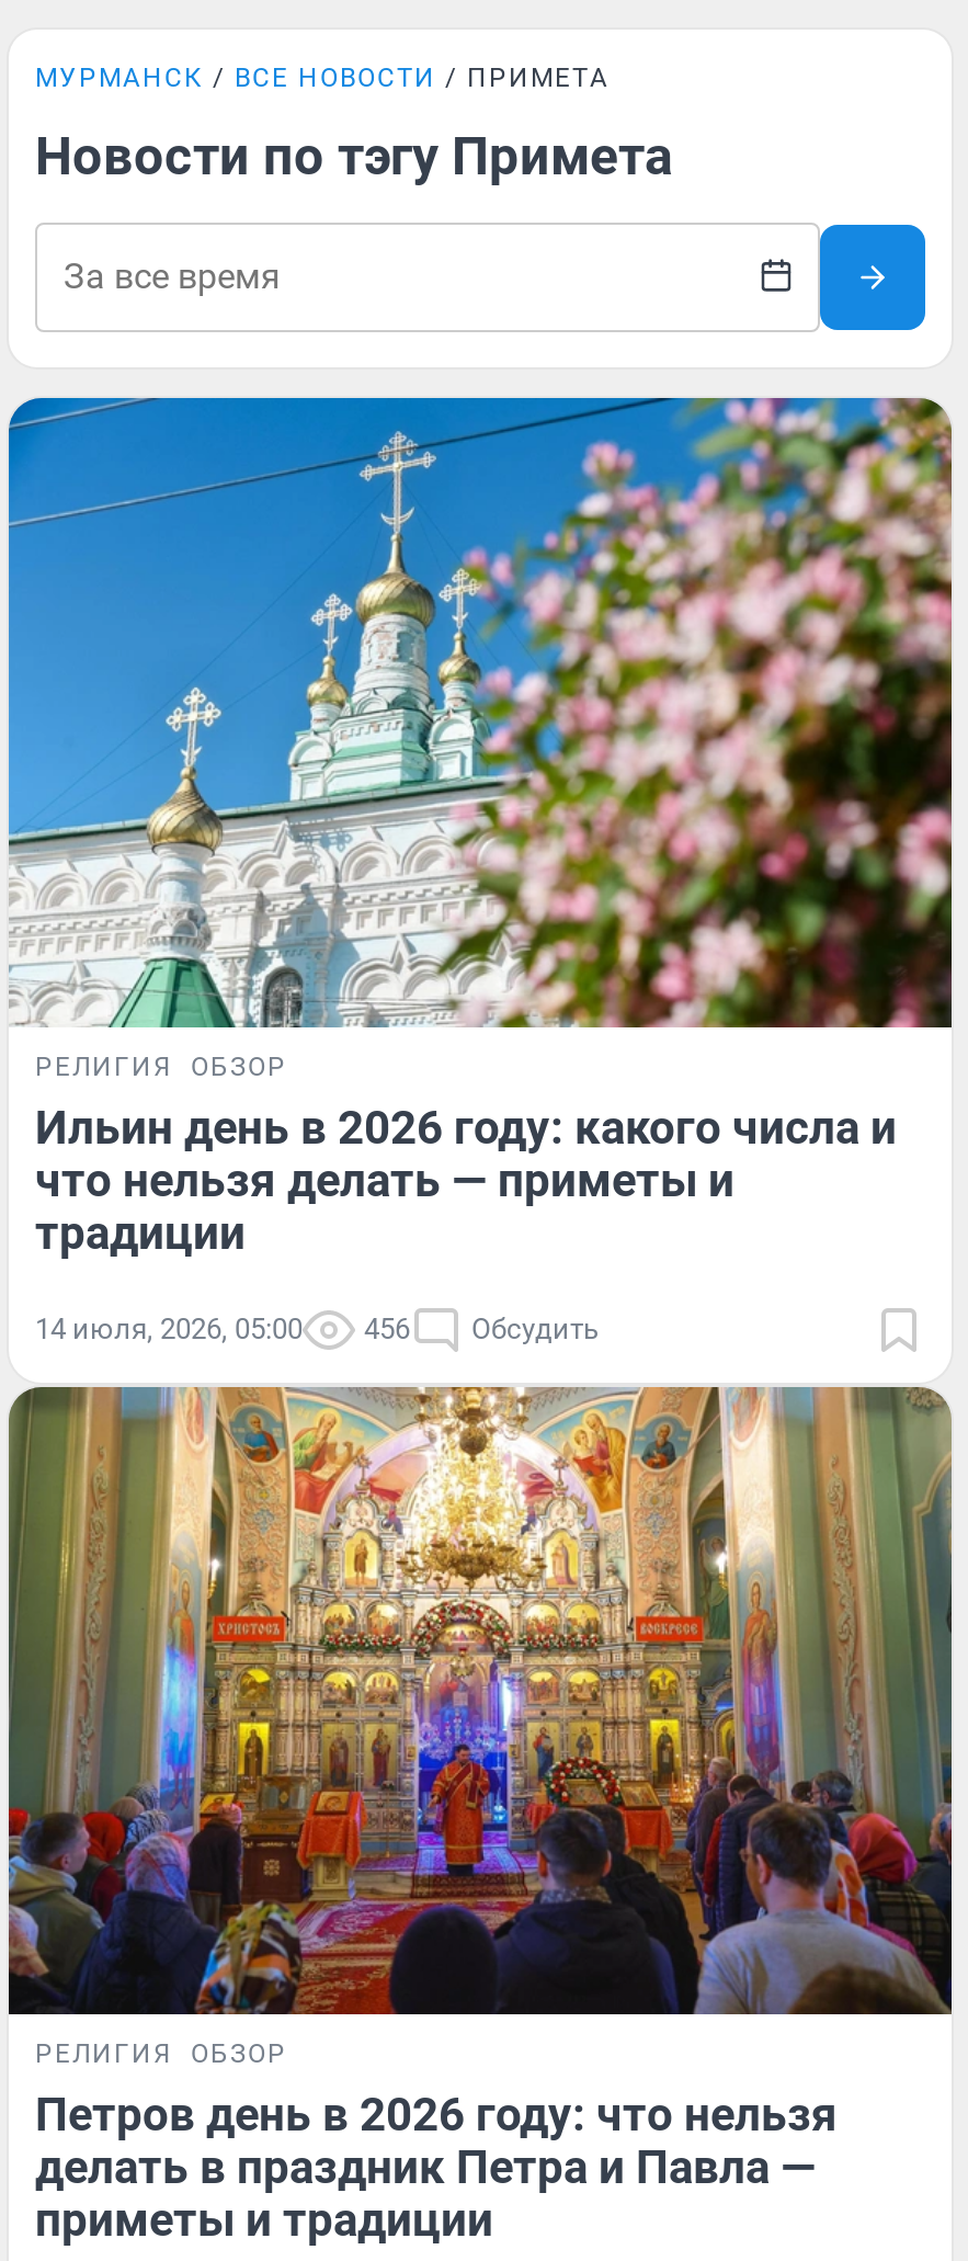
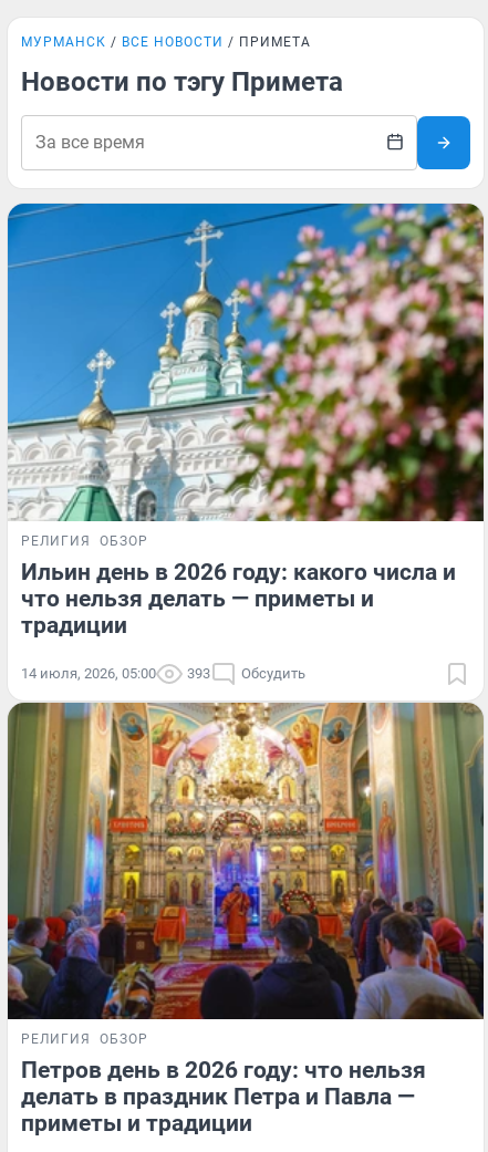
[35,1312,599,1345] 14 июля, 2026, 05:00 456 Обсудить -> [21,665,305,681] 14 июля, 2026, 05:00 393 Обсудить

